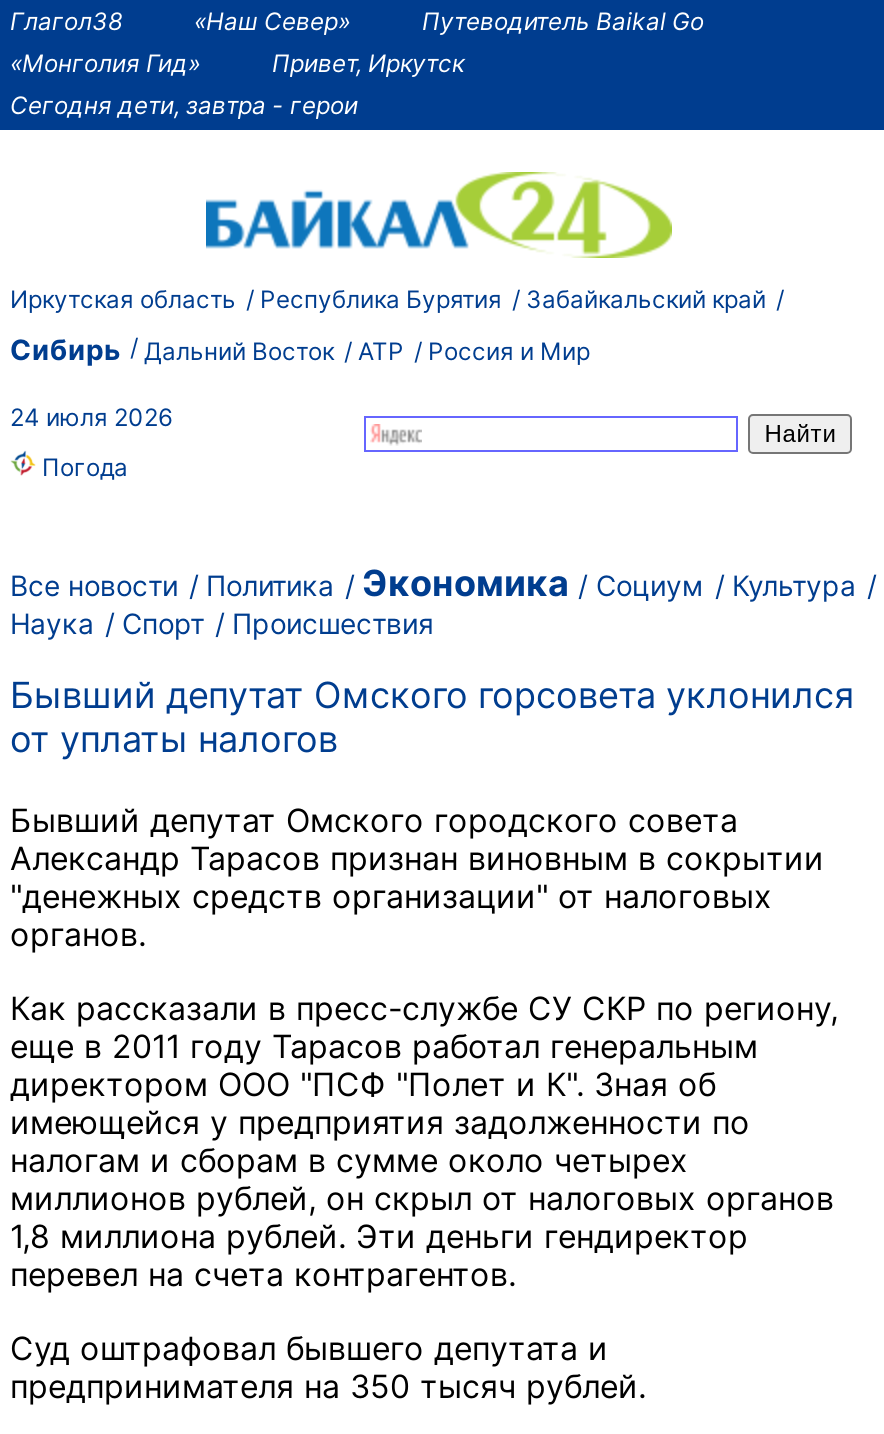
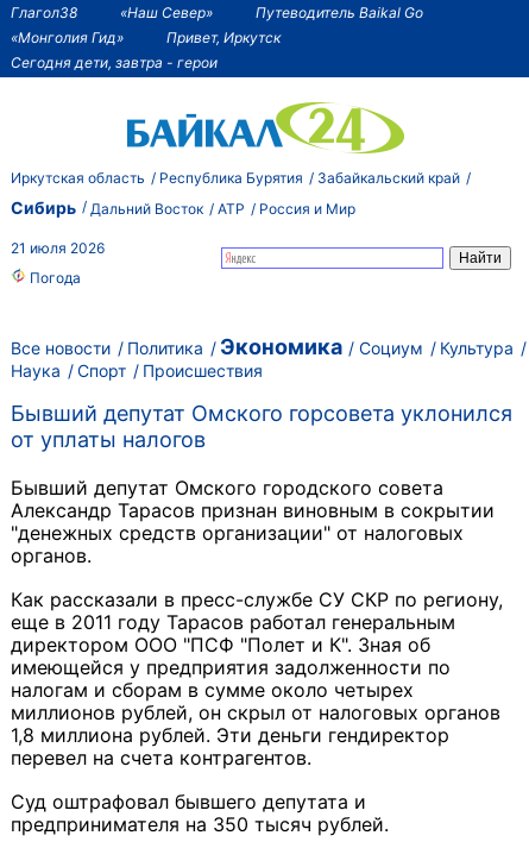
[10,402,172,432] 24 июля 2026 -> [11,239,105,257] 21 июля 2026

